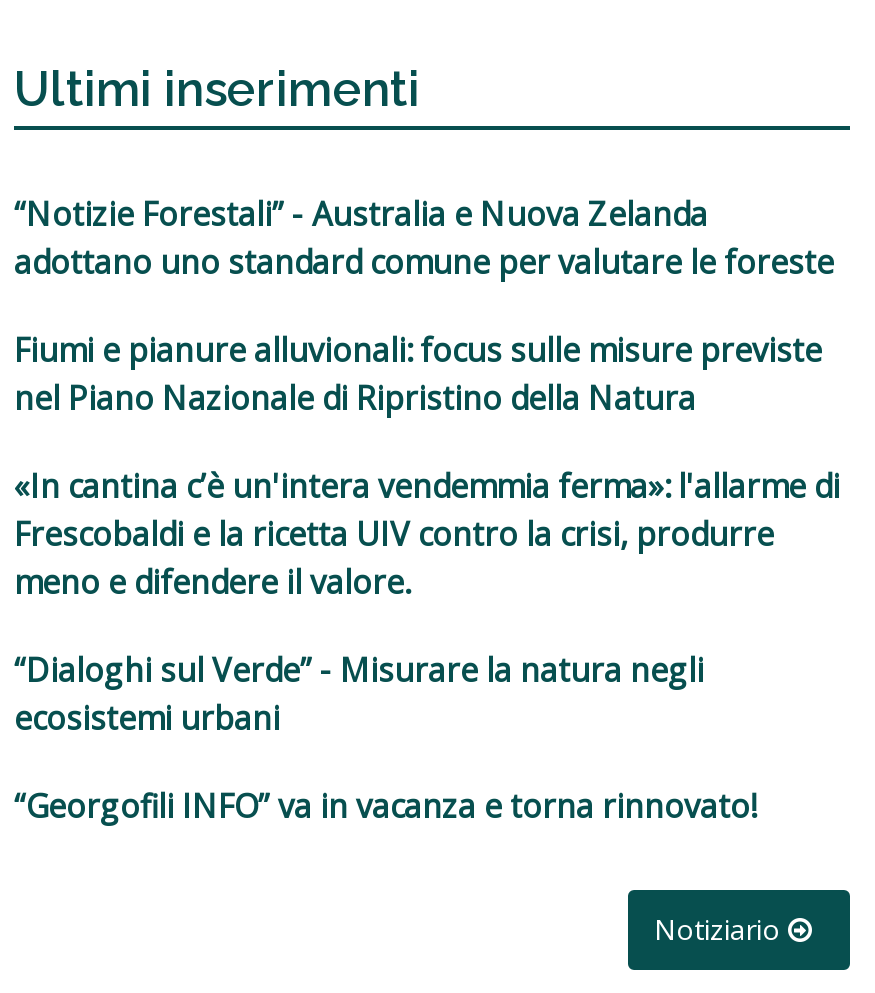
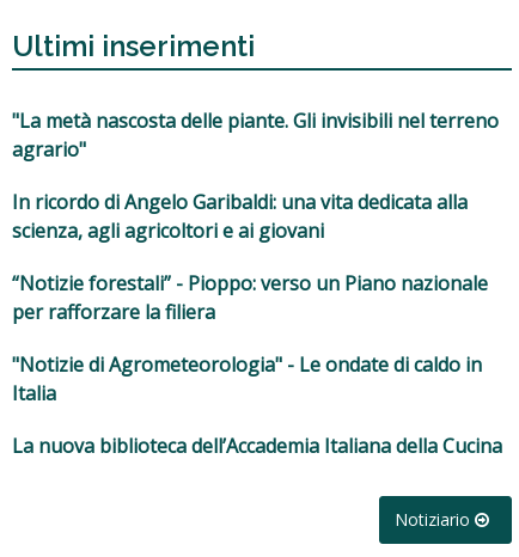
[14,192,834,284] “Notizie Forestali” - Australia e Nuova Zelanda | adottano uno standard comune per valutare le foreste -> [12,108,499,163] "La metà nascosta delle piante. Gli invisibili nel terreno | agrario"
[14,328,822,420] Fiumi e pianure alluvionali: focus sulle misure previste | nel Piano Nazionale di Ripristino della Natura -> [12,189,468,244] In ricordo di Angelo Garibaldi: una vita dedicata alla | scienza, agli agricoltori e ai giovani
[14,464,840,604] «In cantina c’è un'intera vendemmia ferma»: l'allarme di | Frescobaldi e la ricetta UIV contro la crisi, produrre | meno e difendere il valore. -> [12,270,488,325] “Notizie forestali” - Pioppo: verso un Piano nazionale | per rafforzare la filiera
[14,648,704,740] “Dialoghi sul Verde” - Misurare la natura negli | ecosistemi urbani -> [12,351,482,406] "Notizie di Agrometeorologia" - Le ondate di caldo in | Italia
[14,784,756,828] “Georgofili INFO” va in vacanza e torna rinnovato! -> [12,433,502,459] La nuova biblioteca dell’Accademia Italiana della Cucina

